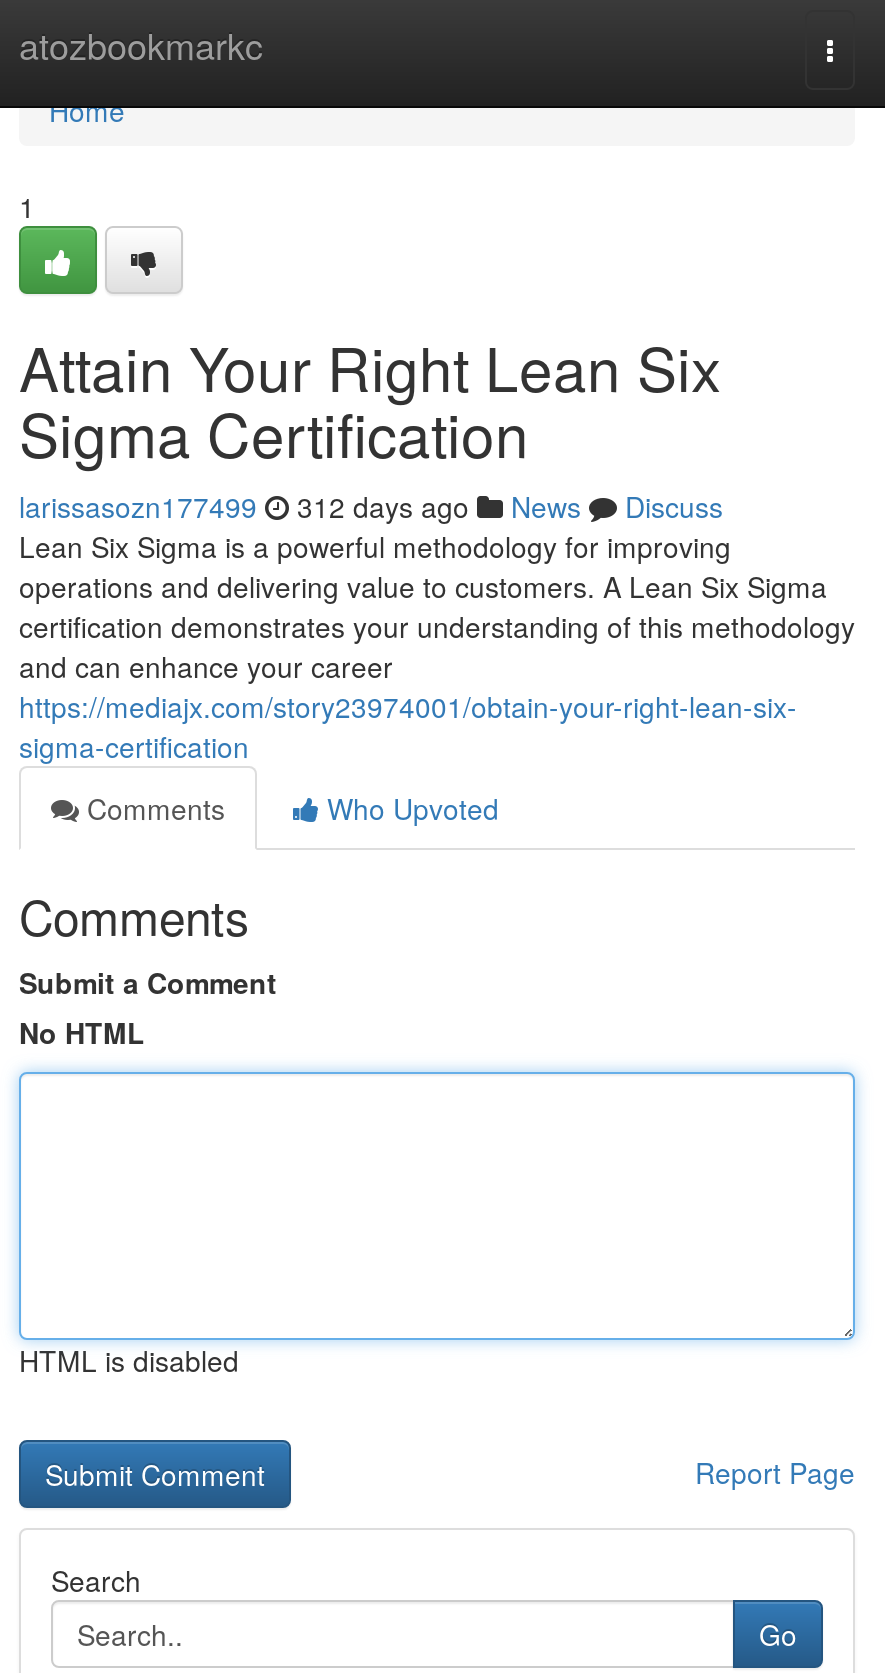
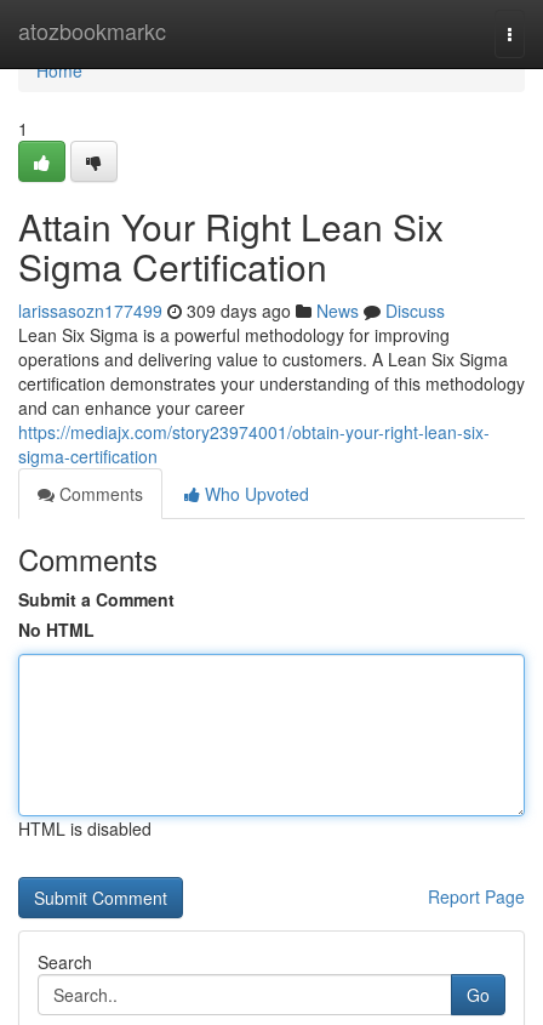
[19,486,723,526] larissasozn177499 312 days ago News Discuss -> [18,298,445,323] larissasozn177499 309 days ago News Discuss

